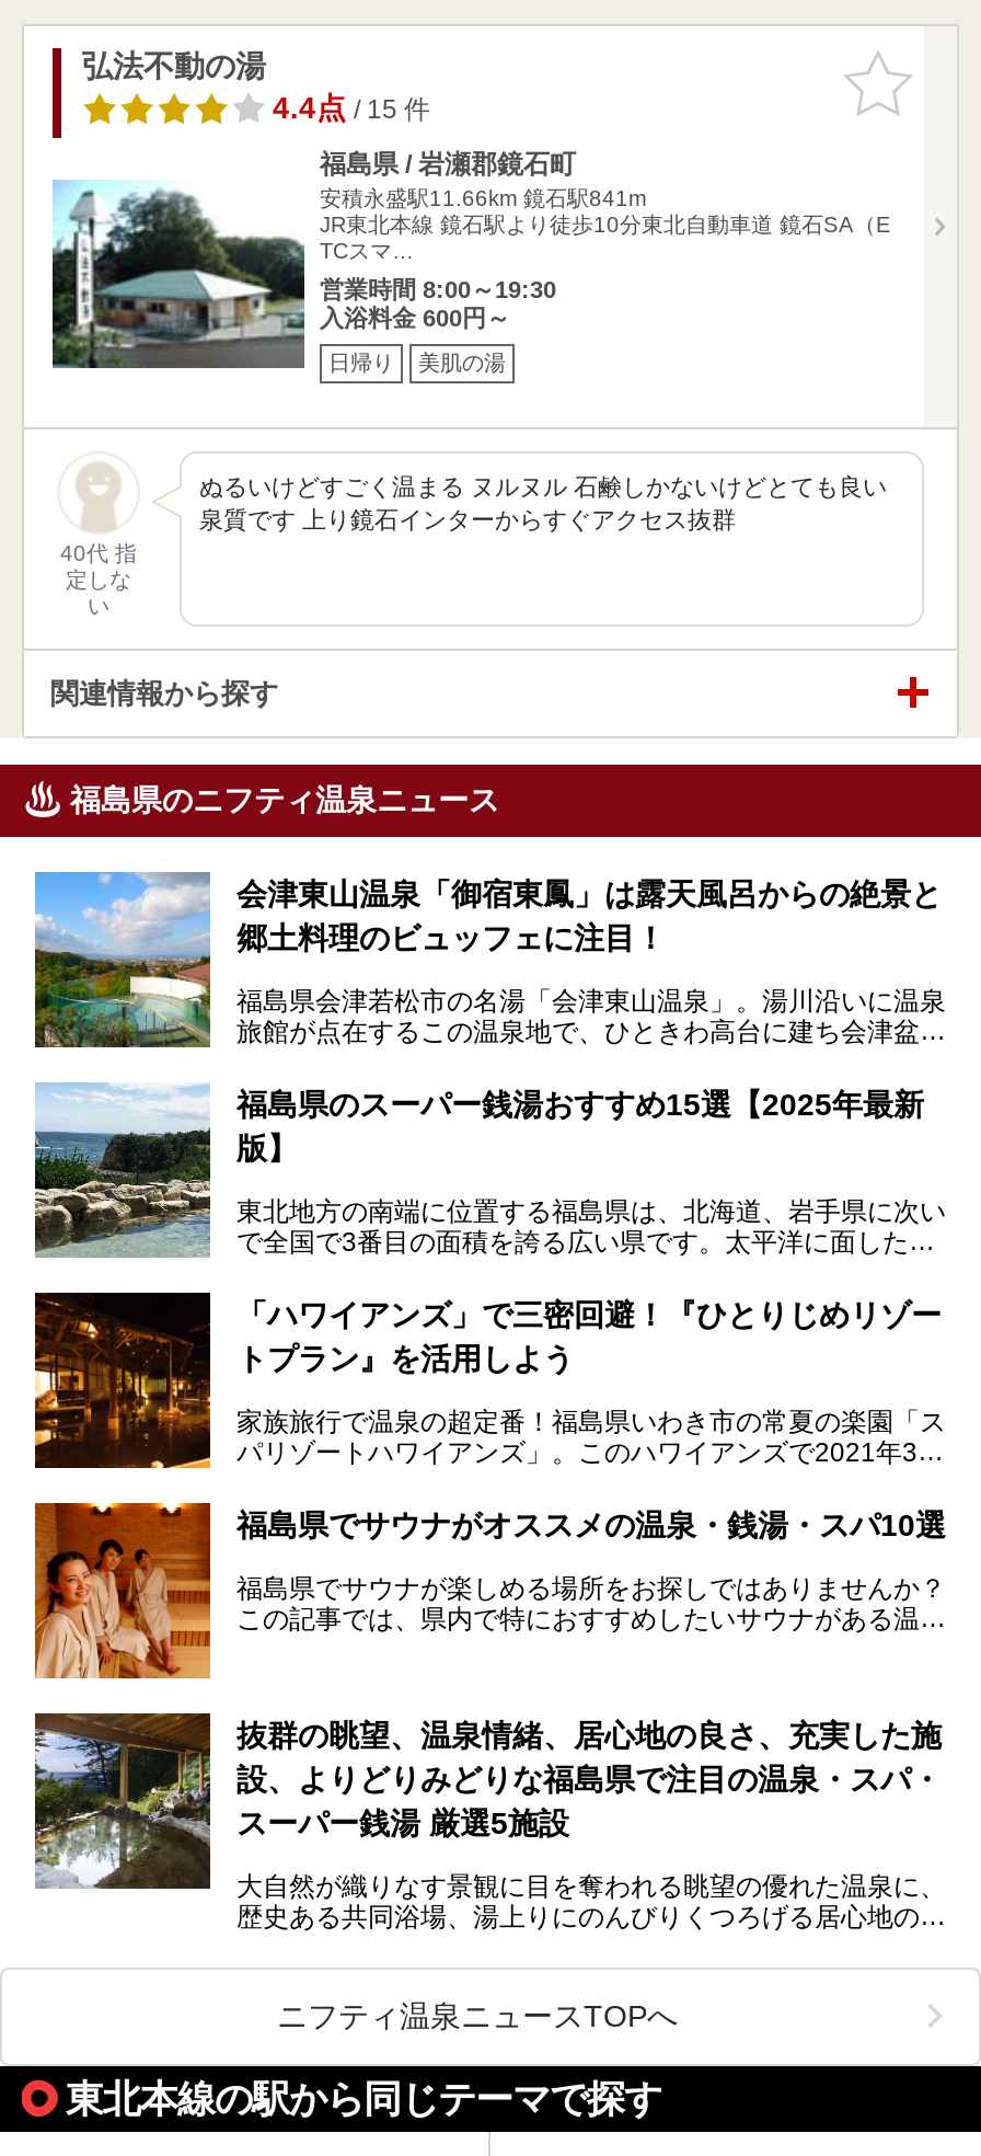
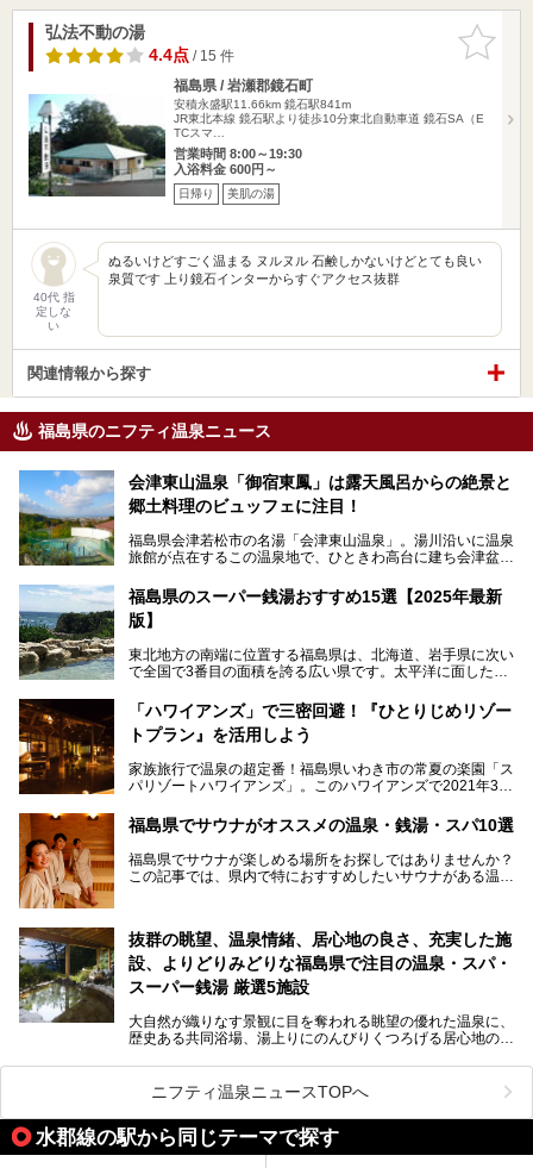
[66,2076,661,2120] 東北本線の駅から同じテーマで探す -> [36,1125,339,1149] 水郡線の駅から同じテーマで探す

